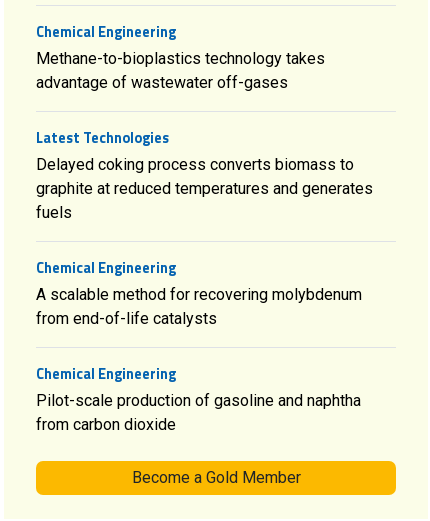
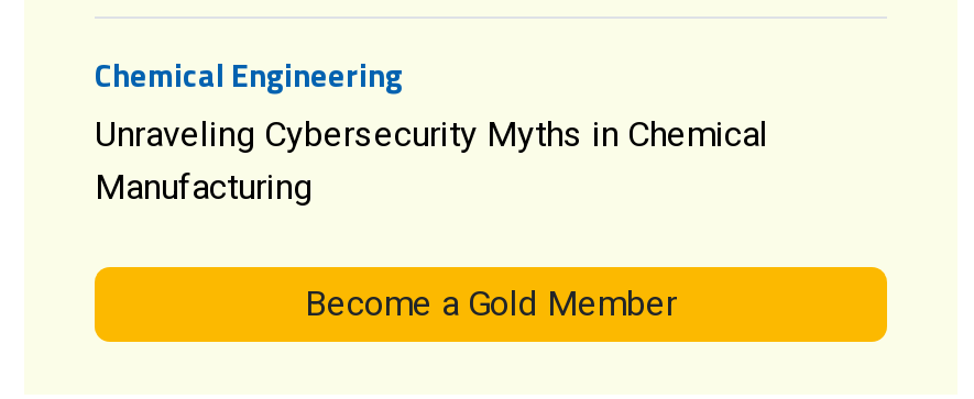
[36,49,373,434] Methane-to-bioplastics technology takes | advantage of wastewater off-gases | Latest Technologies | Delayed coking process converts biomass to | graphite at reduced temperatures and generates | fuels | Chemical Engineering | A scalable method for recovering molybdenum | from end-of-life catalysts | Chemical Engineering | Pilot-scale production of gasoline and naphtha | from carbon dioxide -> [95,113,768,207] Unraveling Cybersecurity Myths in Chemical | Manufacturing

